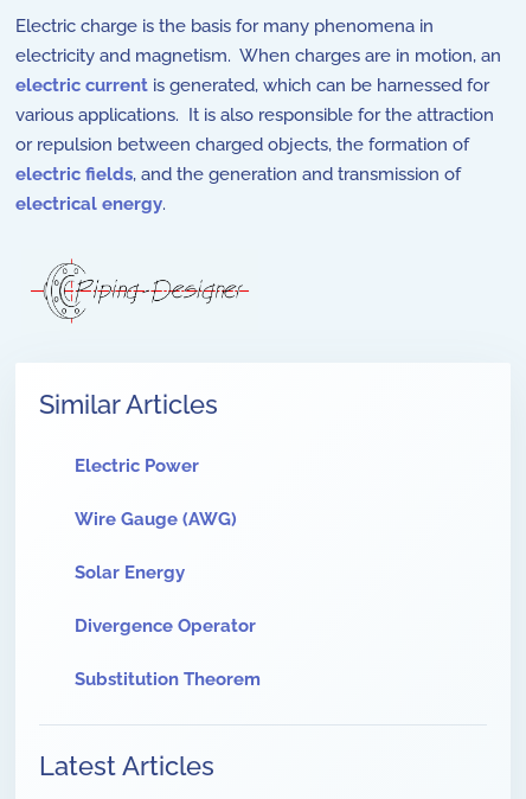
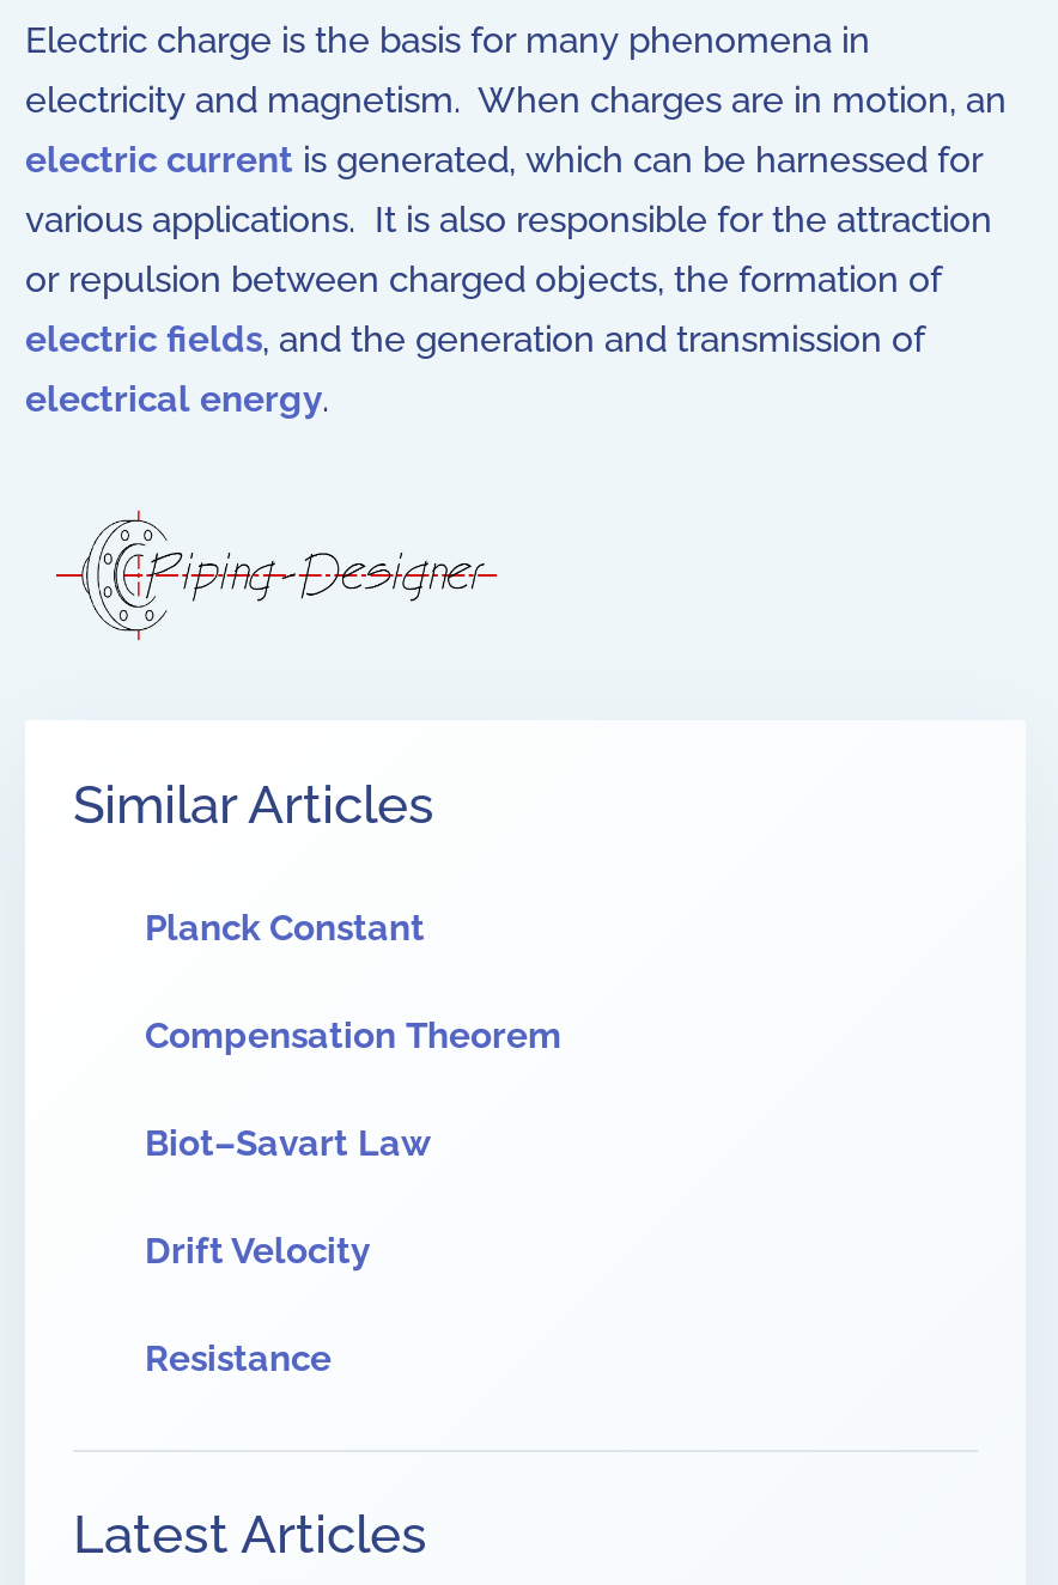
[75,456,199,477] Electric Power -> [145,907,425,951] Planck Constant
[75,509,237,530] Wire Gauge (AWG) -> [145,1015,561,1058] Compensation Theorem
[75,562,185,584] Solar Energy -> [145,1123,432,1166] Biot–Savart Law
[75,616,256,637] Divergence Operator -> [145,1230,370,1274] Drift Velocity
[75,669,261,690] Substitution Theorem -> [145,1338,332,1381] Resistance

